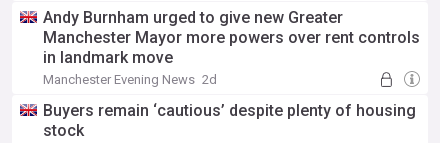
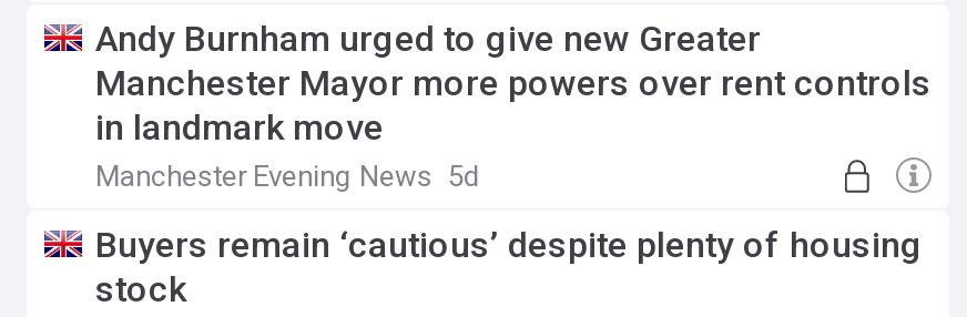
[43,72,217,87] Manchester Evening News 2d -> [95,160,481,193] Manchester Evening News 5d

